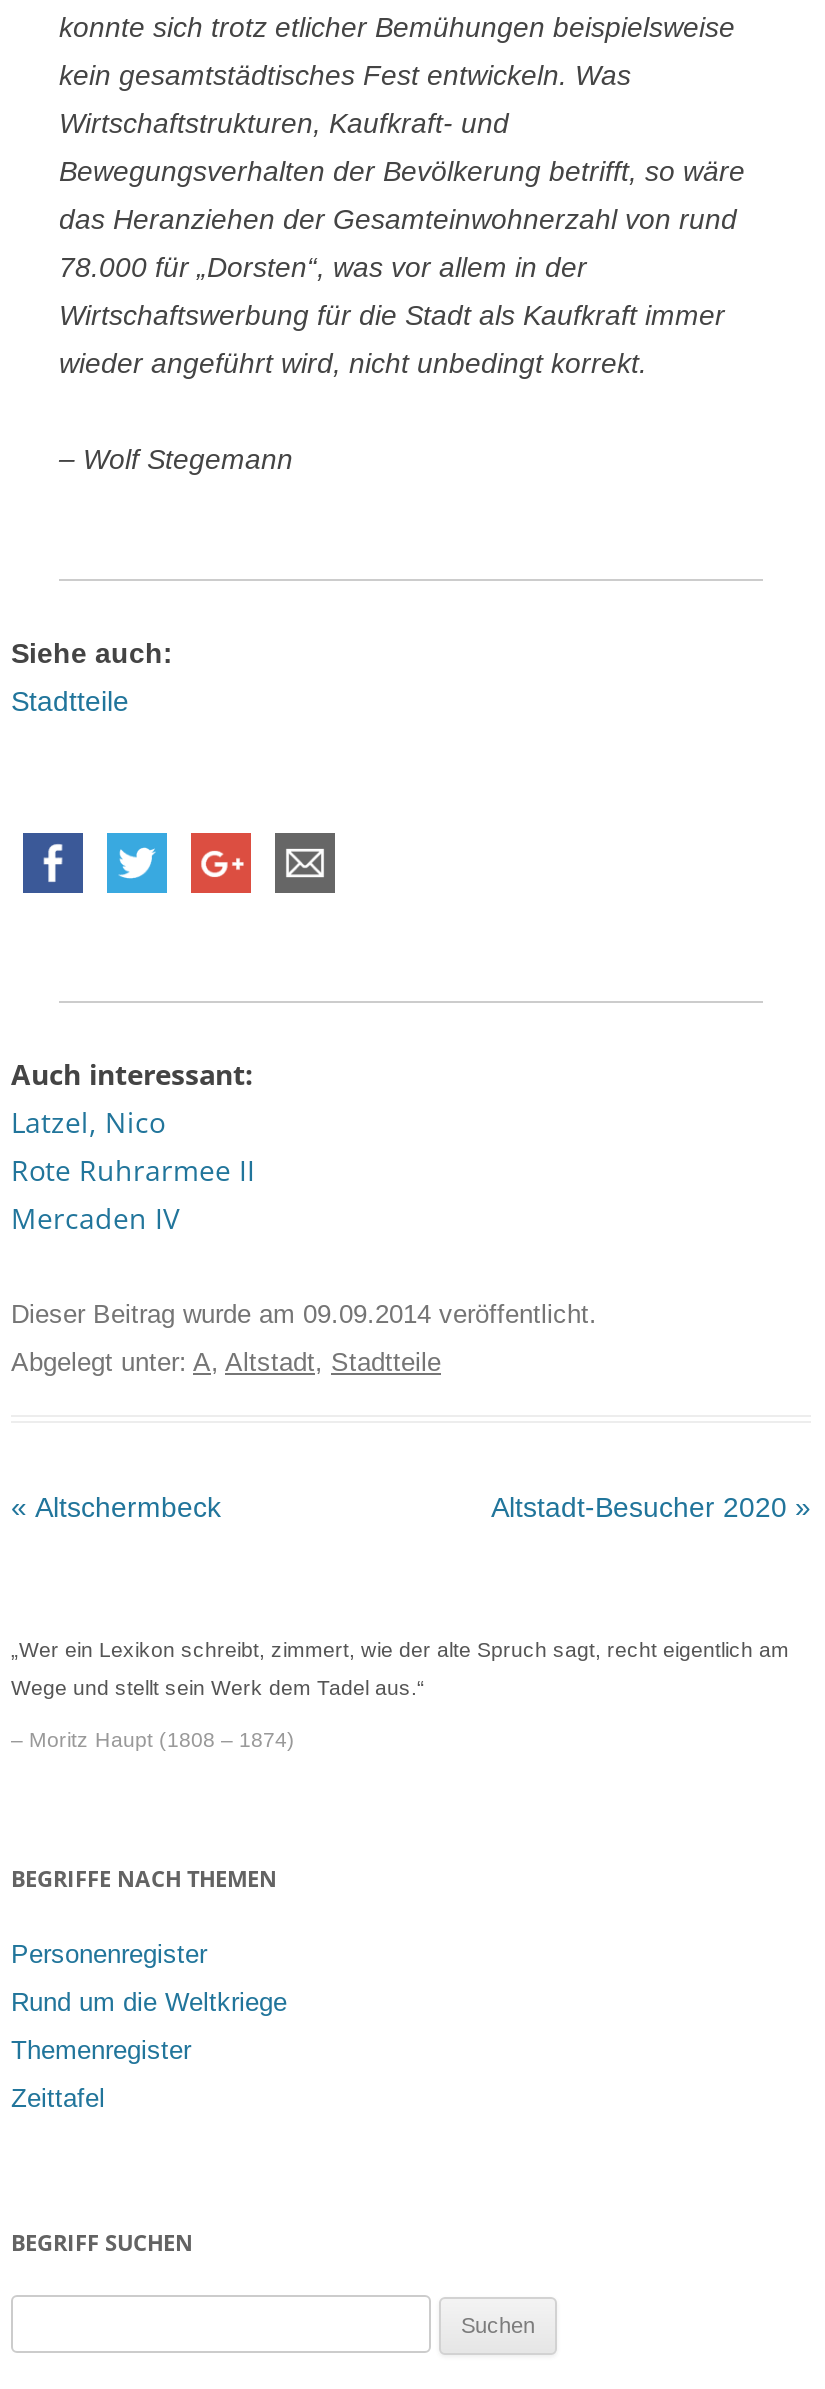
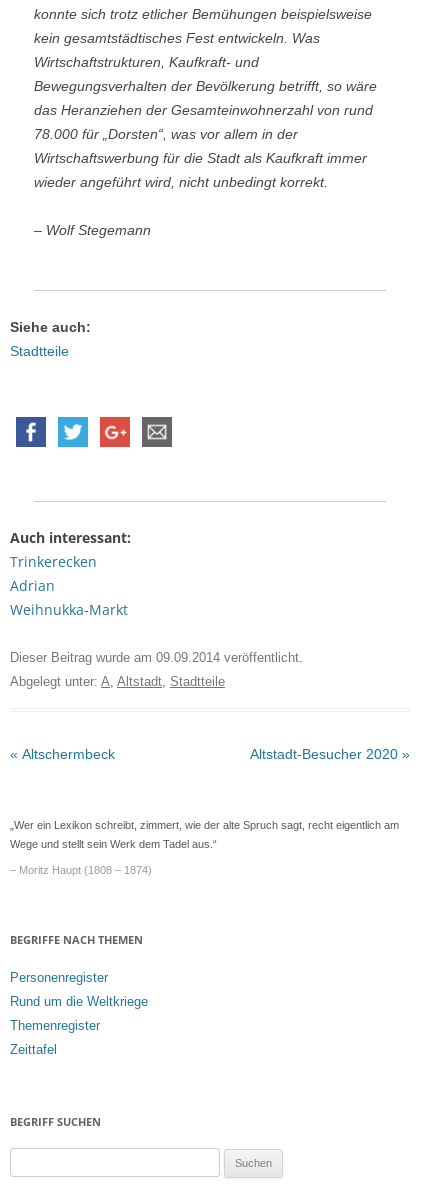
[11,1103,255,1237] Latzel, Nico | Rote Ruhrarmee II | Mercaden IV -> [10,552,128,619] Trinkerecken | Adrian | Weihnukka-Markt

